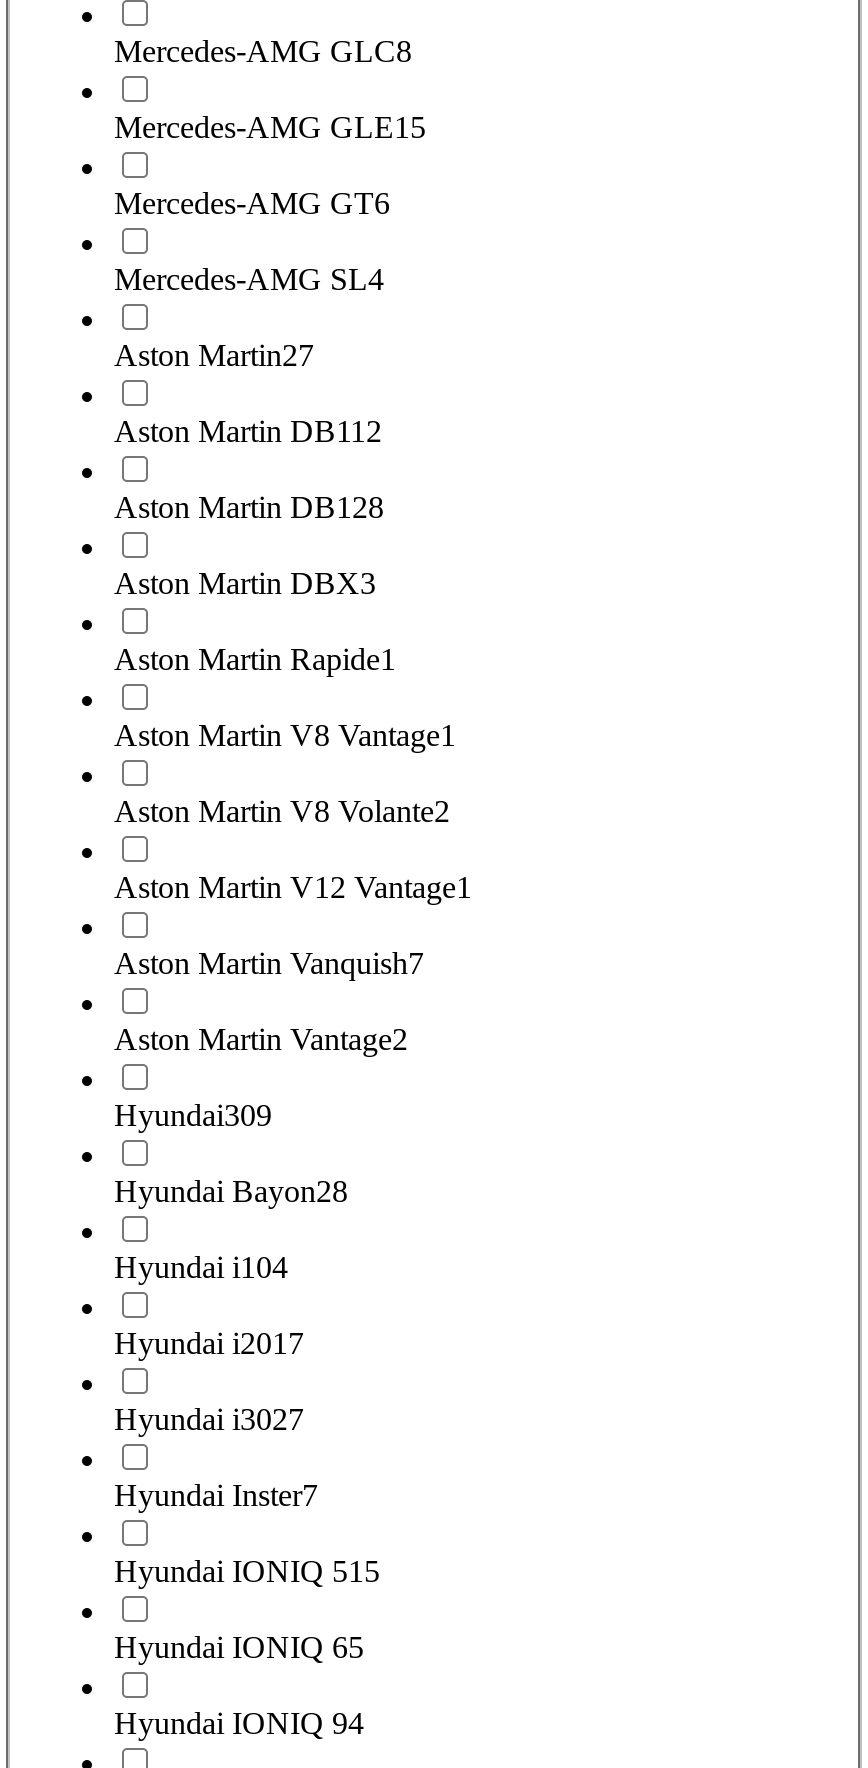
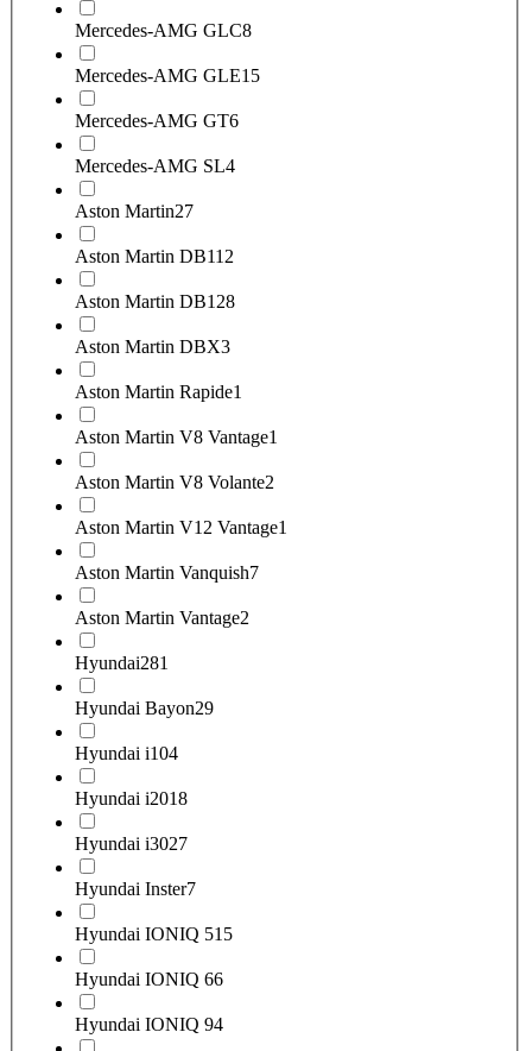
[114,1097,272,1131] Hyundai309 -> [75,652,169,672] Hyundai281
[114,1173,348,1207] Hyundai Bayon28 -> [75,697,214,718] Hyundai Bayon29
[114,1325,304,1359] Hyundai i2017 -> [75,788,188,808] Hyundai i2018
[114,1629,364,1663] Hyundai IONIQ 65 -> [75,968,223,989] Hyundai IONIQ 66

